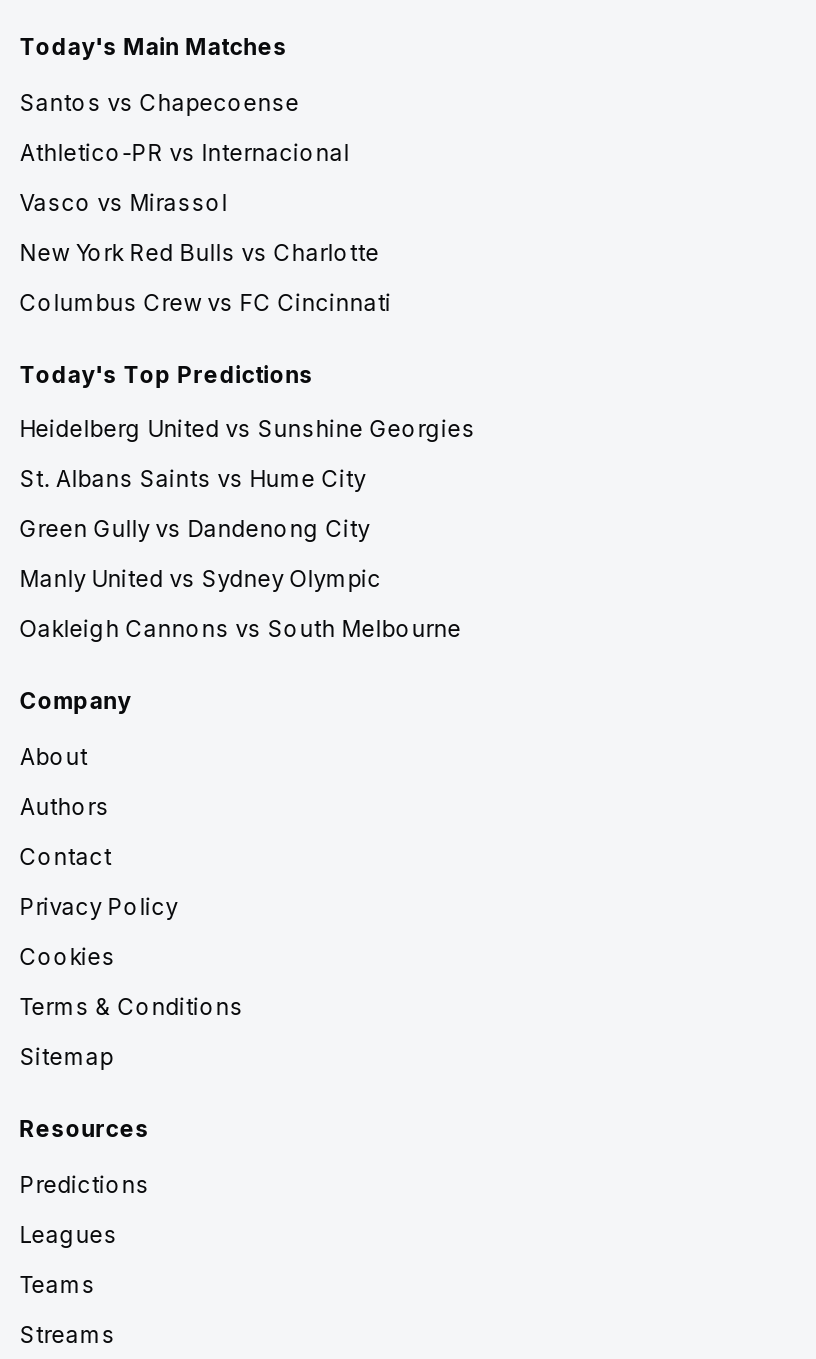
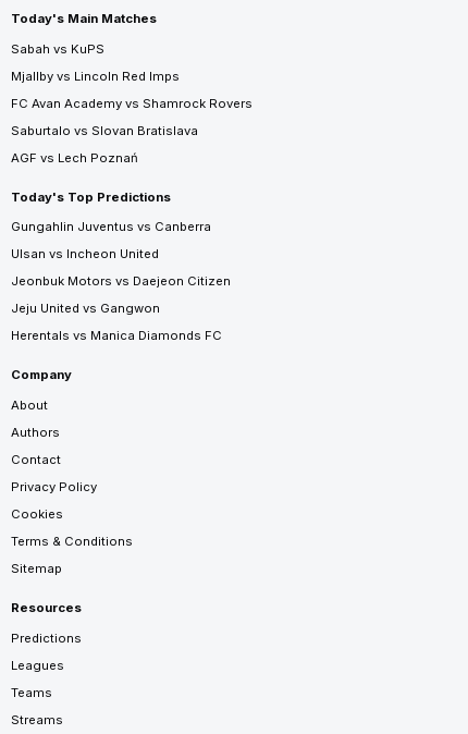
[20,89,300,117] Santos vs Chapecoense -> [11,41,104,56] Sabah vs KuPS
[20,139,350,167] Athletico-PR vs Internacional -> [11,68,179,84] Mjallby vs Lincoln Red Imps
[20,189,228,217] Vasco vs Mirassol -> [11,96,252,111] FC Avan Academy vs Shamrock Rovers
[20,239,380,267] New York Red Bulls vs Charlotte -> [11,123,198,138] Saburtalo vs Slovan Bratislava
[20,289,392,317] Columbus Crew vs FC Cincinnati -> [11,150,138,165] AGF vs Lech Poznań
[20,416,476,444] Heidelberg United vs Sunshine Georgies -> [11,219,211,234] Gungahlin Juventus vs Canberra
[20,466,366,494] St. Albans Saints vs Hume City -> [11,246,159,262] Ulsan vs Incheon United
[20,516,370,544] Green Gully vs Dandenong City -> [11,274,231,289] Jeonbuk Motors vs Daejeon Citizen
[20,566,382,594] Manly United vs Sydney Olympic -> [11,301,160,316] Jeju United vs Gangwon
[20,616,462,644] Oakleigh Cannons vs South Melbourne -> [11,328,222,343] Herentals vs Manica Diamonds FC

